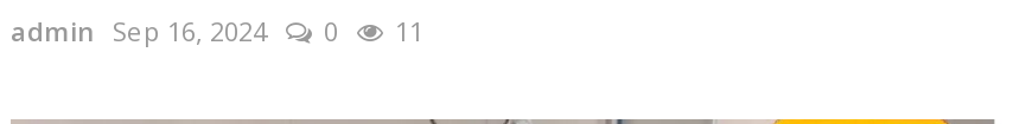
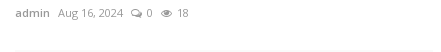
[11,12,267,47] admin Sep 16, 2024 -> [15,5,123,20] admin Aug 16, 2024
[395,12,423,47] 11 -> [177,5,189,20] 18

